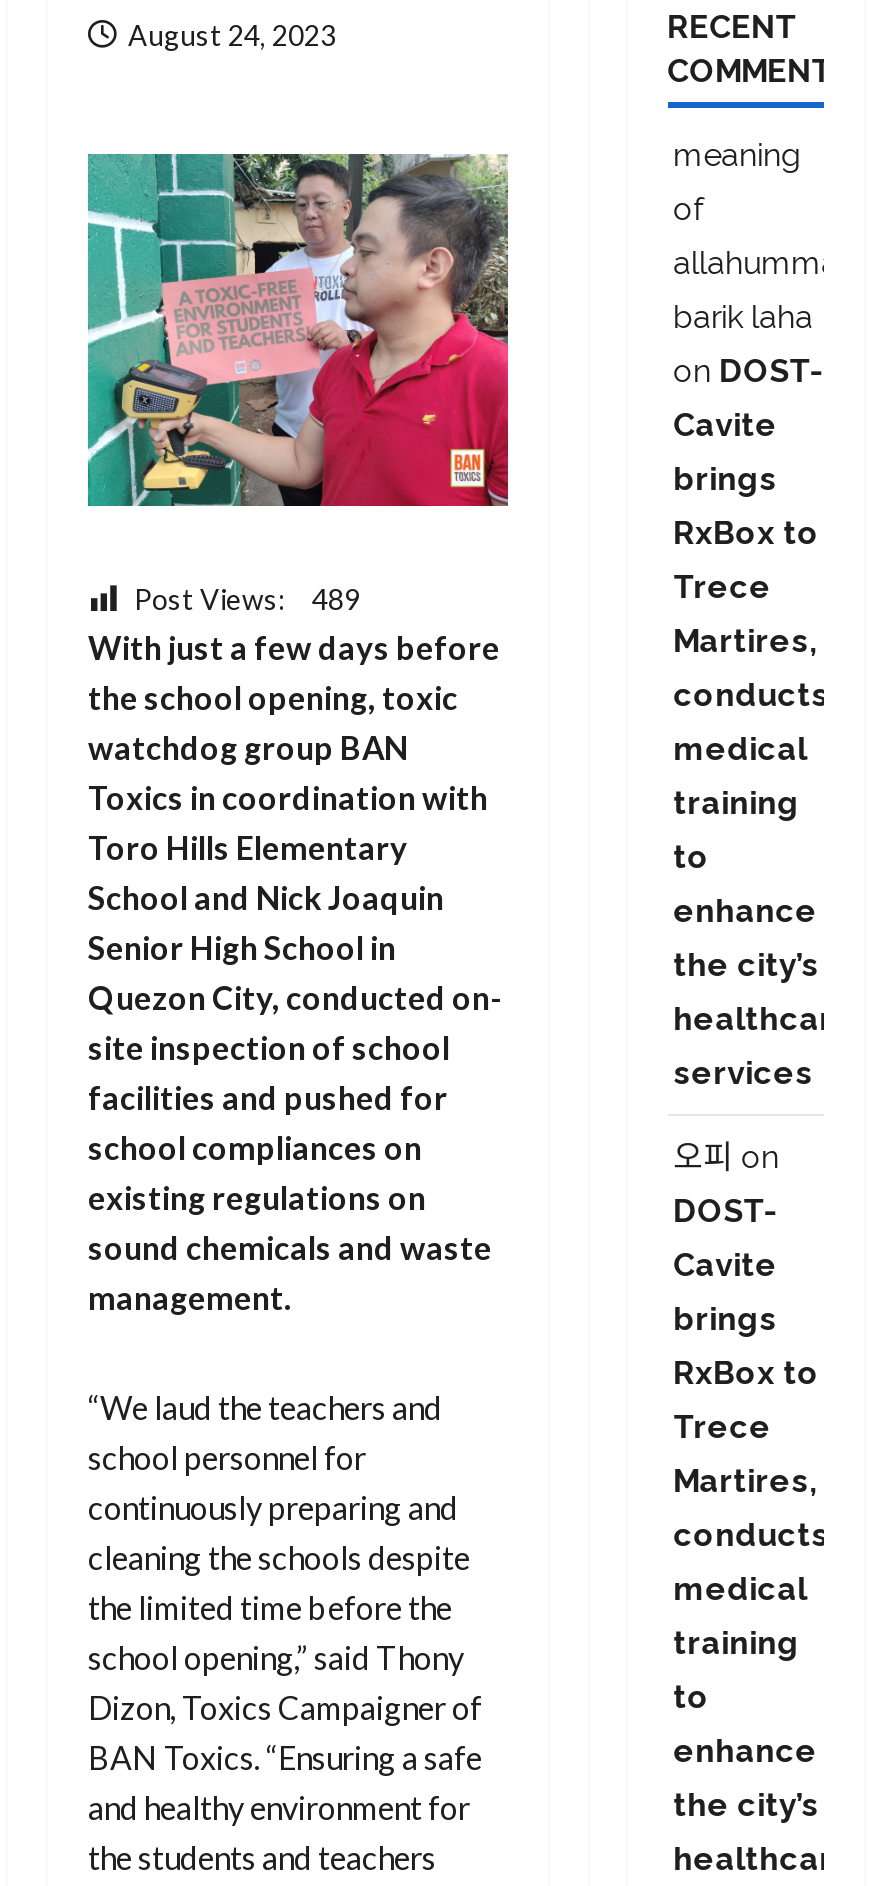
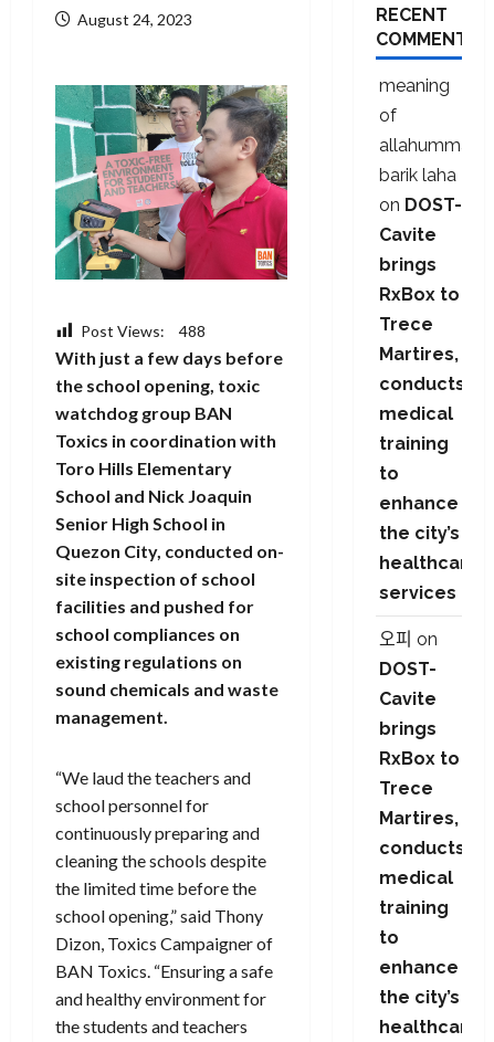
[134,582,360,616] Post Views: 489 -> [81,321,206,340] Post Views: 488

